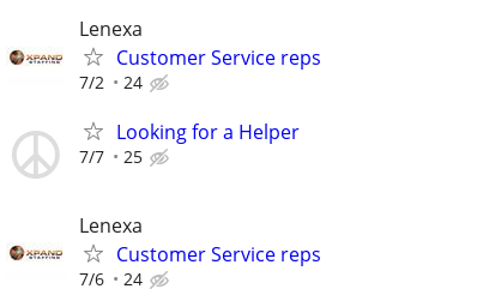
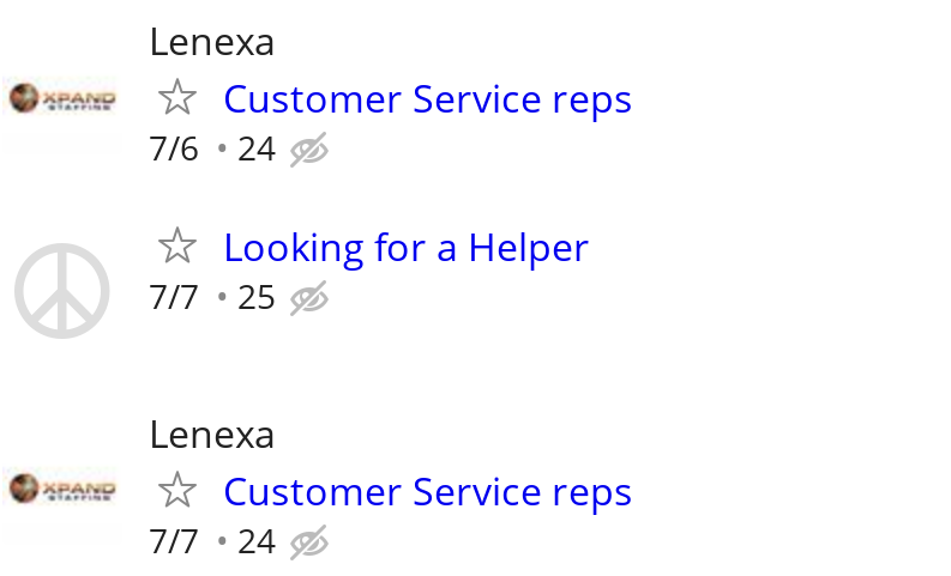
[79,71,143,94] 7/2 24 -> [149,125,276,171] 7/6 24
[79,267,143,290] 7/6 24 -> [149,516,276,562] 7/7 24

